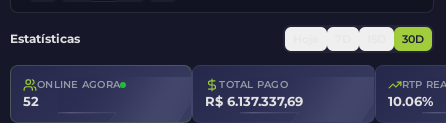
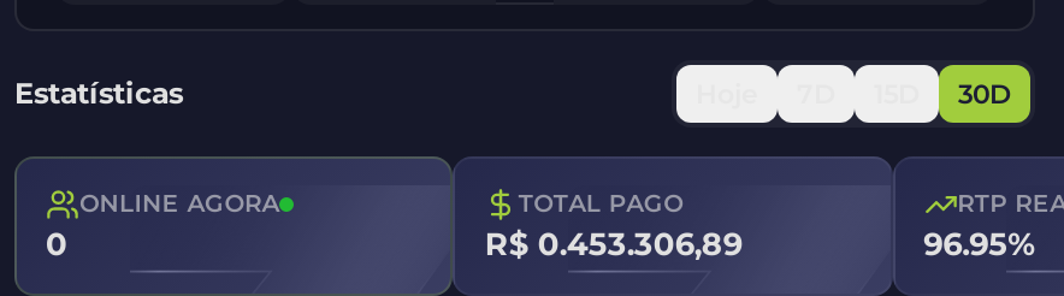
[23,93,39,109] 52 -> [46,223,67,262] 0
[205,93,303,109] R$ 6.137.337,69 -> [485,223,742,262] R$ 0.453.306,89
[388,93,433,109] 10.06% -> [923,223,1034,262] 96.95%

